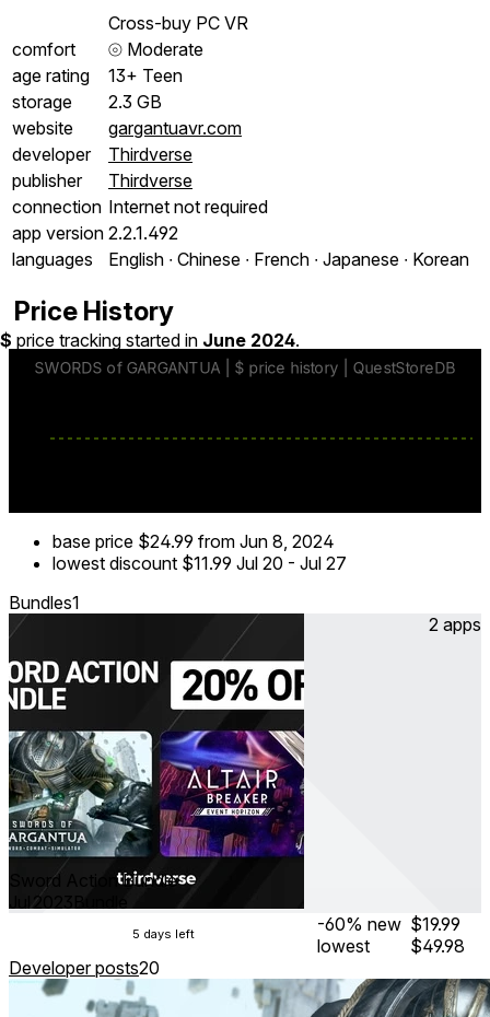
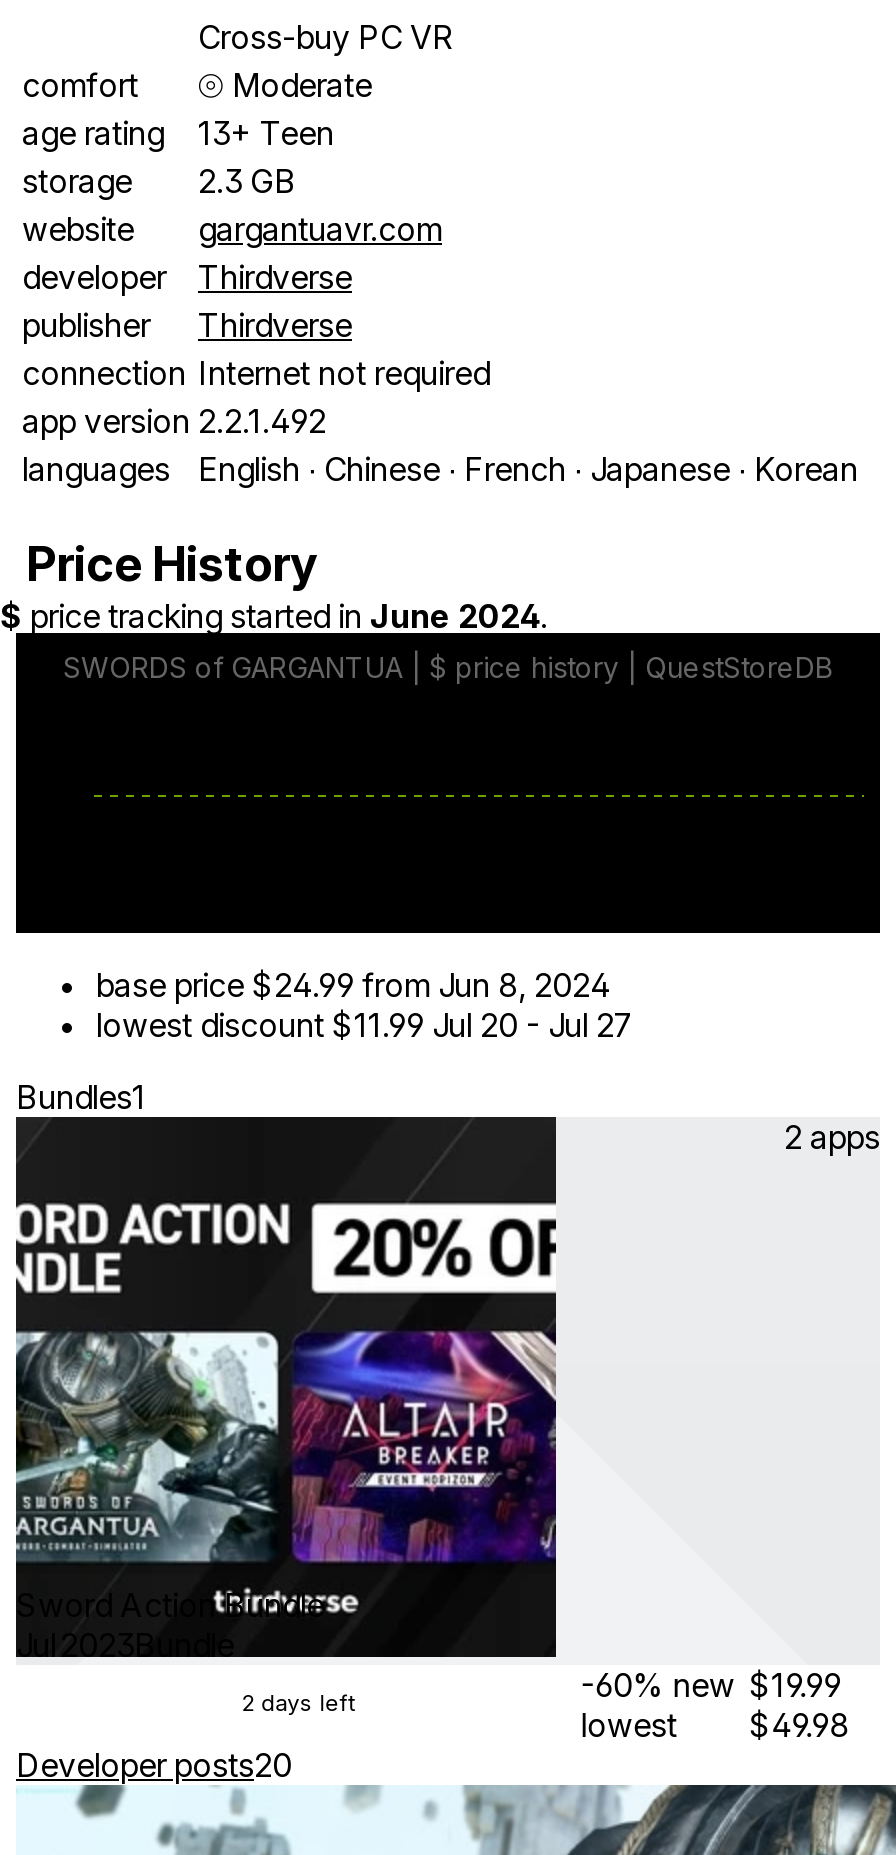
[132,926,194,942] 5 days left -> [241,1689,355,1717] 2 days left

